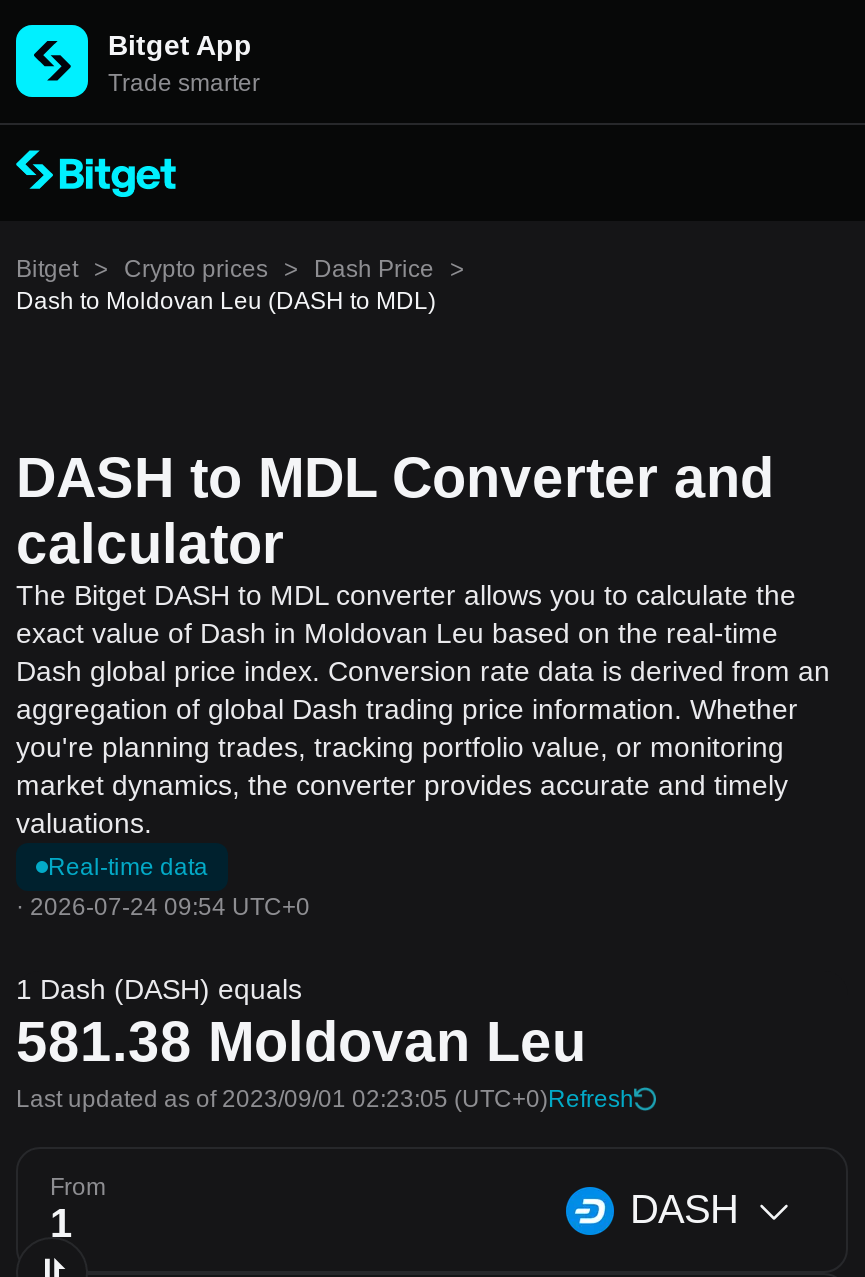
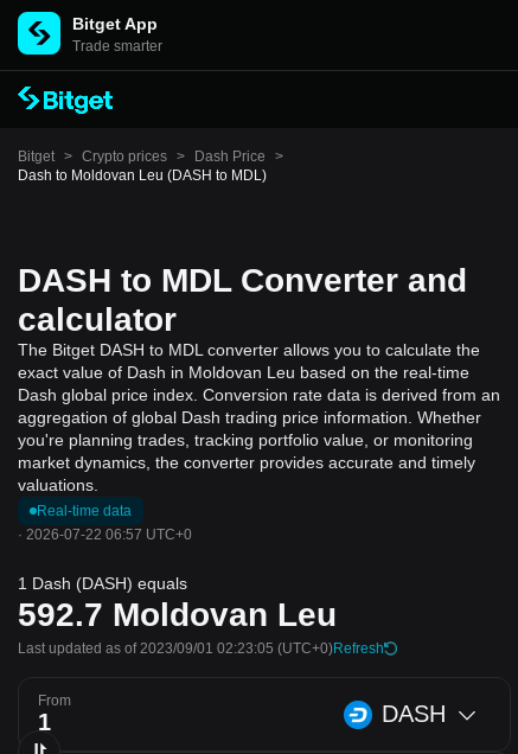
[16,893,310,921] · 2026-07-24 09:54 UTC+0 -> [18,526,192,543] · 2026-07-22 06:57 UTC+0
[16,1011,586,1073] 581.38 Moldovan Leu -> [18,596,337,633] 592.7 Moldovan Leu

